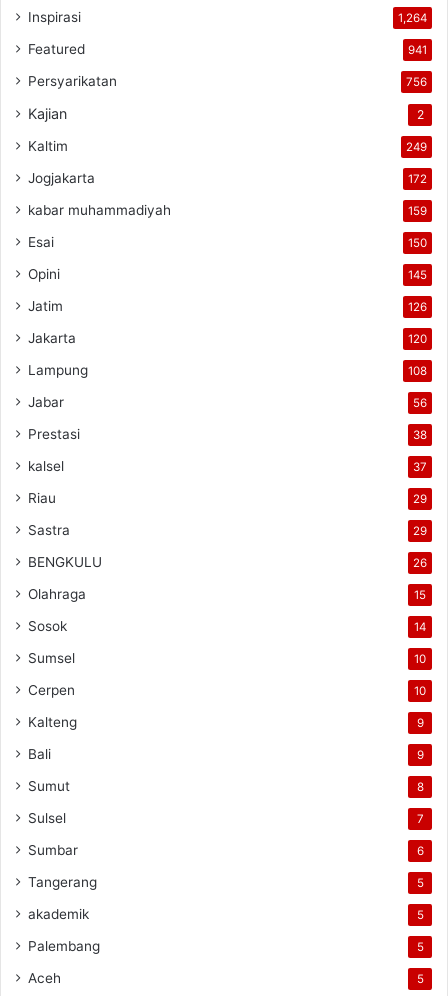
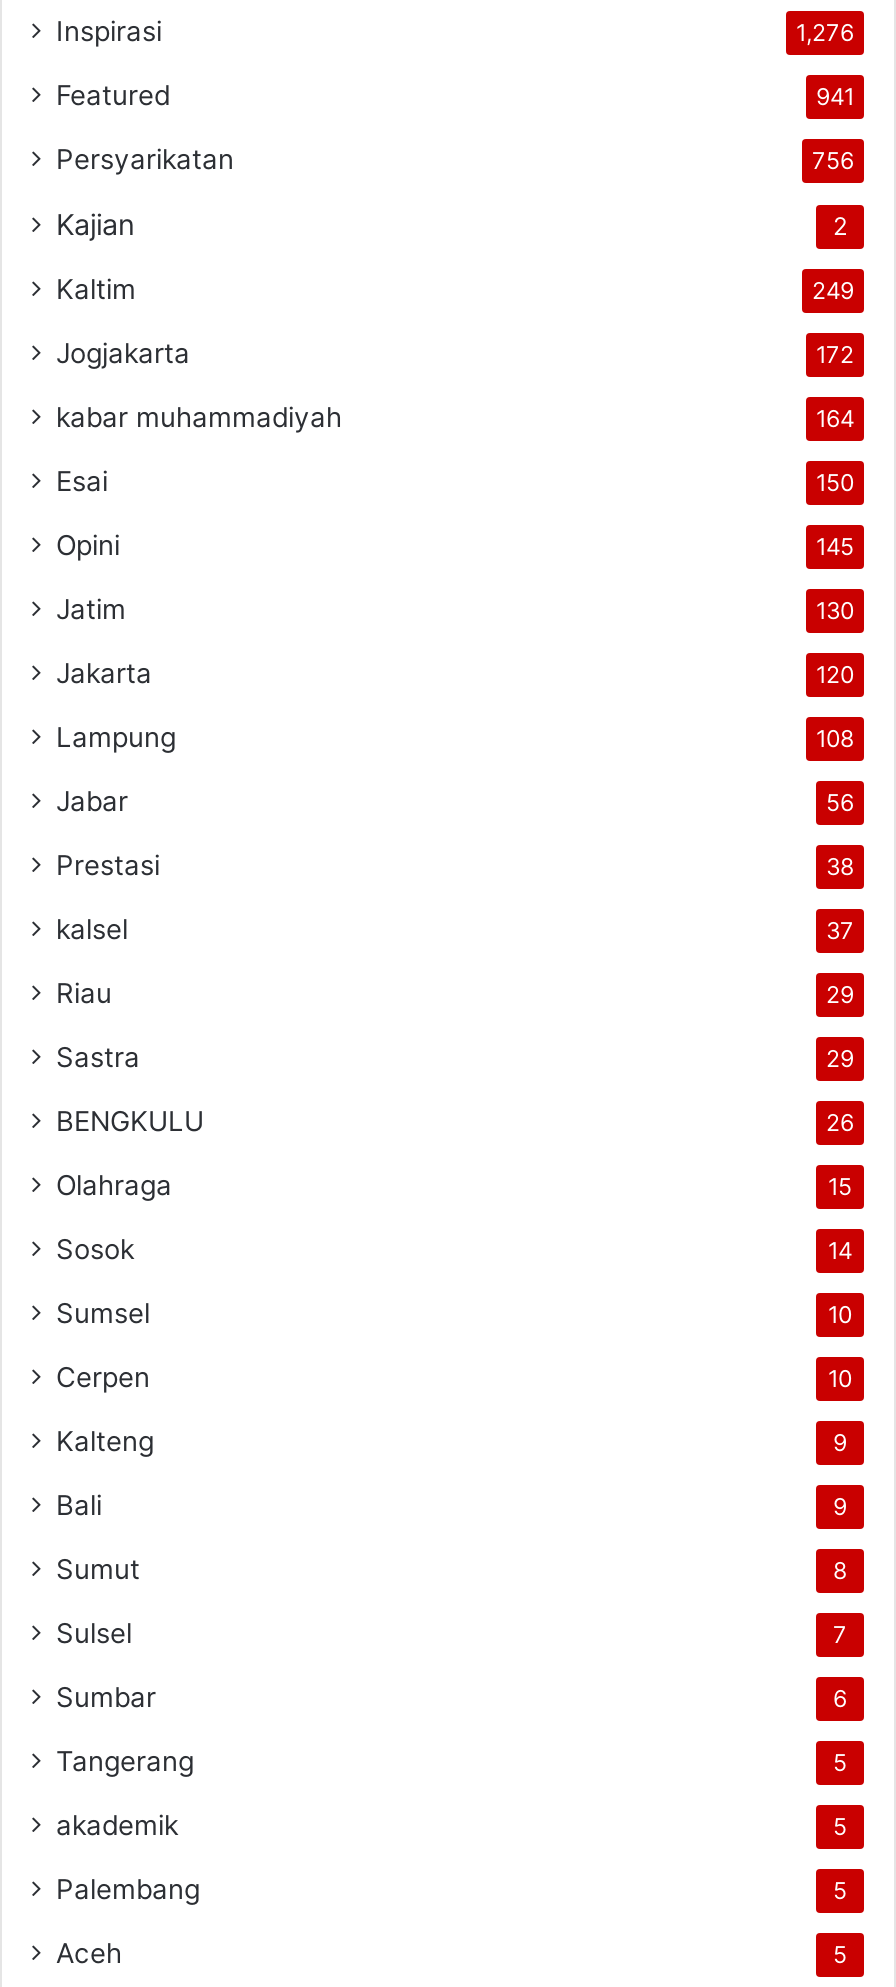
[398,11,427,25] 1,264 -> [796,19,854,47] 1,276
[408,204,427,218] 159 -> [816,405,854,433] 164
[408,300,427,314] 126 -> [816,597,854,625] 130

